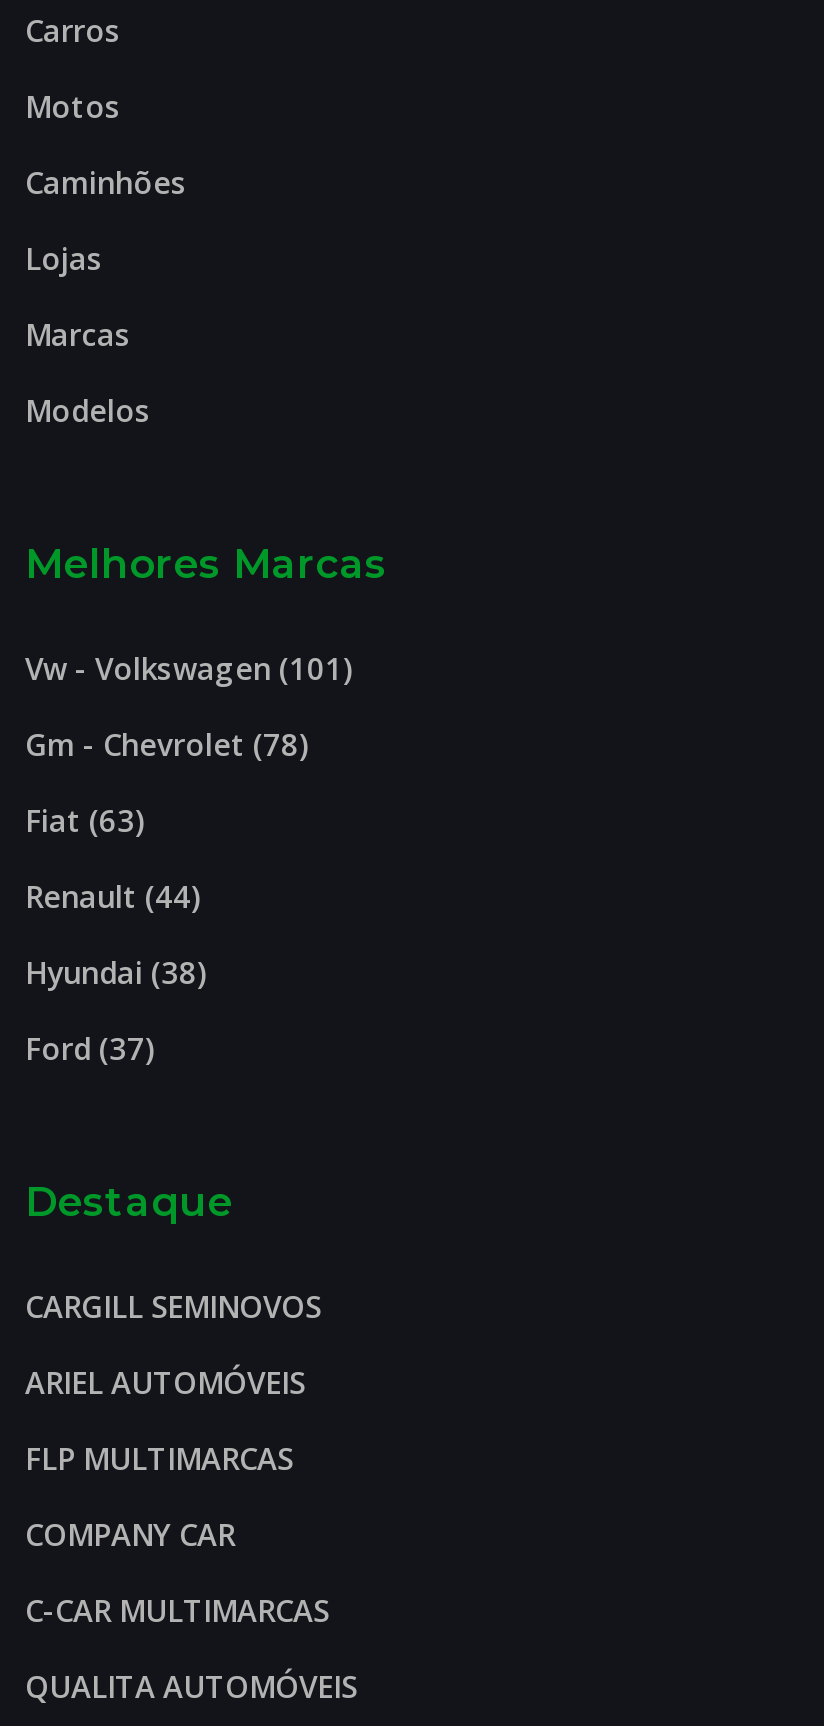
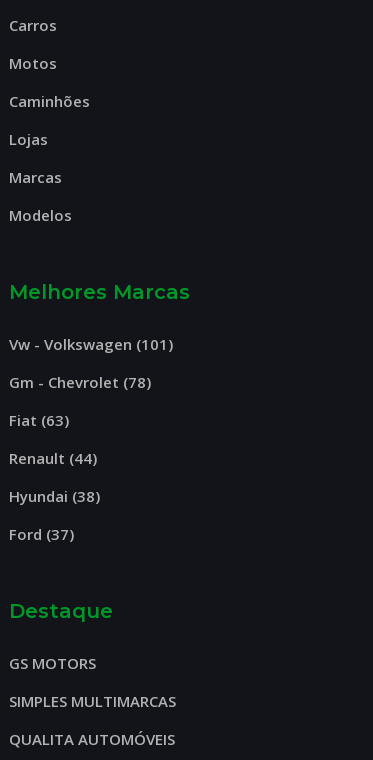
[25,1286,329,1630] CARGILL SEMINOVOS | ARIEL AUTOMÓVEIS | FLP MULTIMARCAS | COMPANY CAR | C-CAR MULTIMARCAS -> [9,652,176,710] GS MOTORS | SIMPLES MULTIMARCAS

